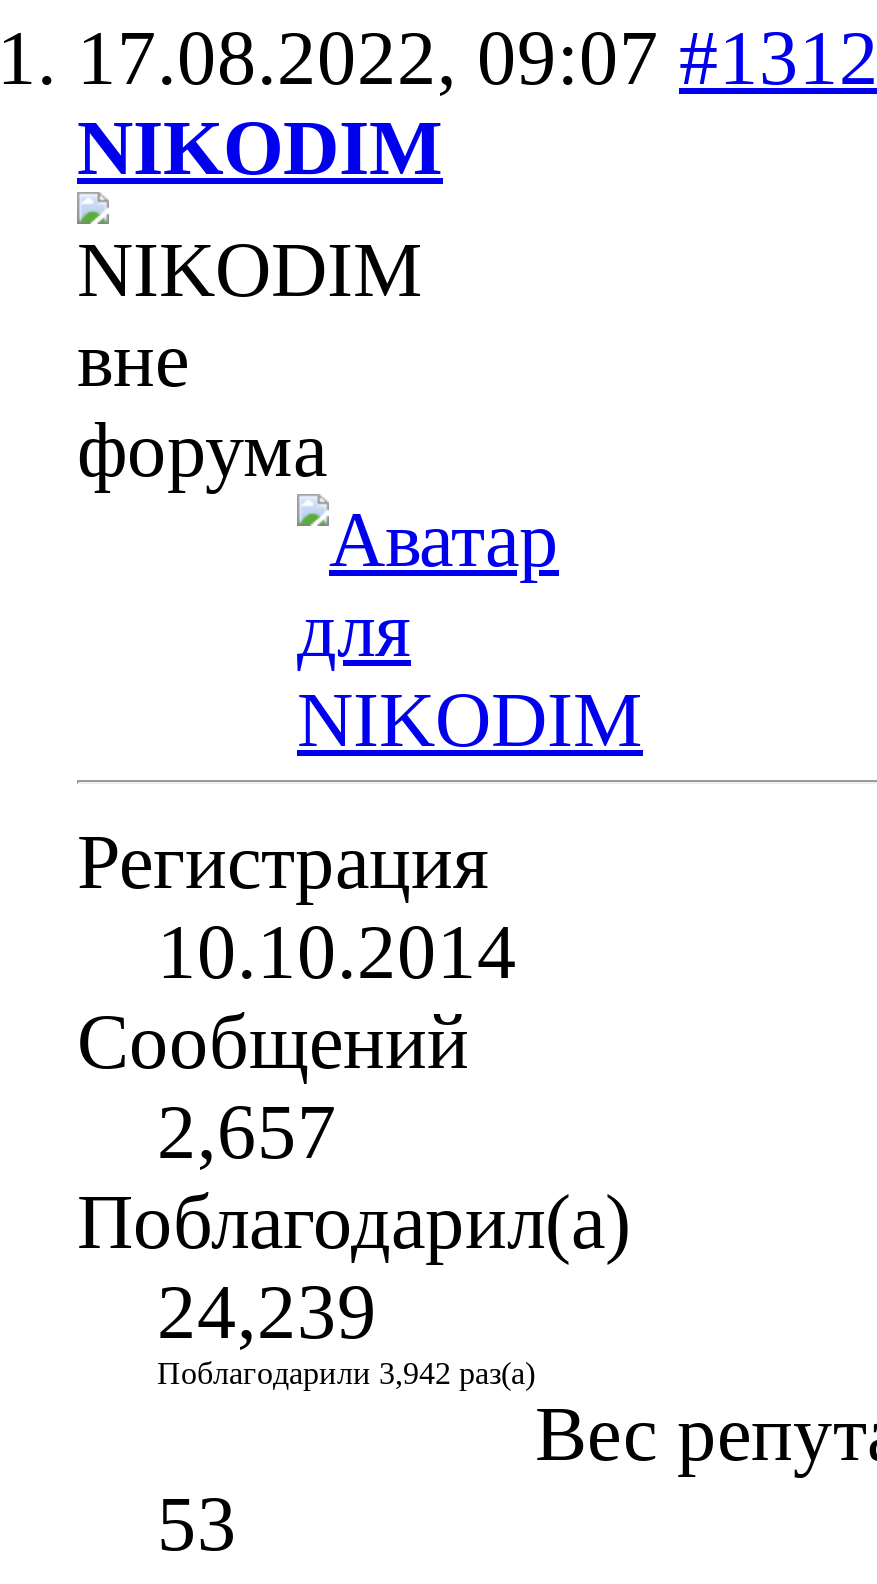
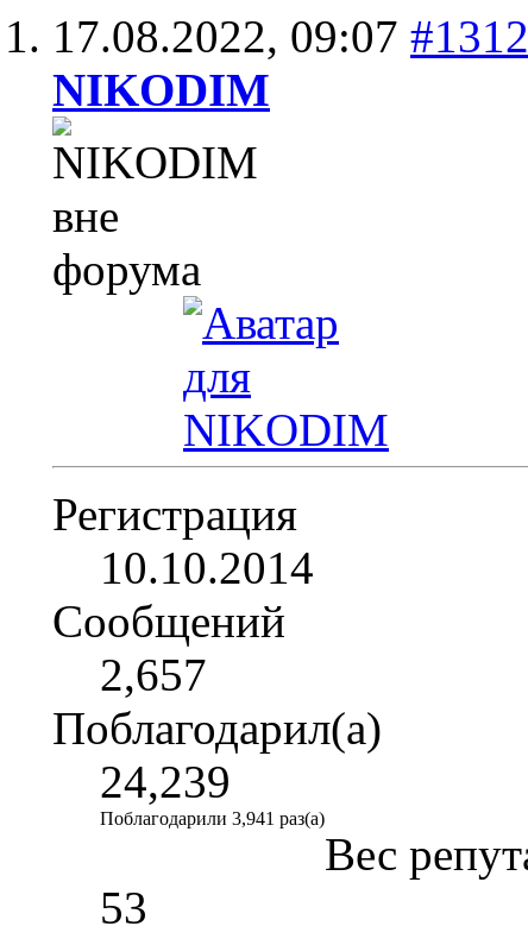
[157,1356,535,1390] Поблагодарили 3,942 раз(а) -> [100,808,325,828] Поблагодарили 3,941 раз(а)

